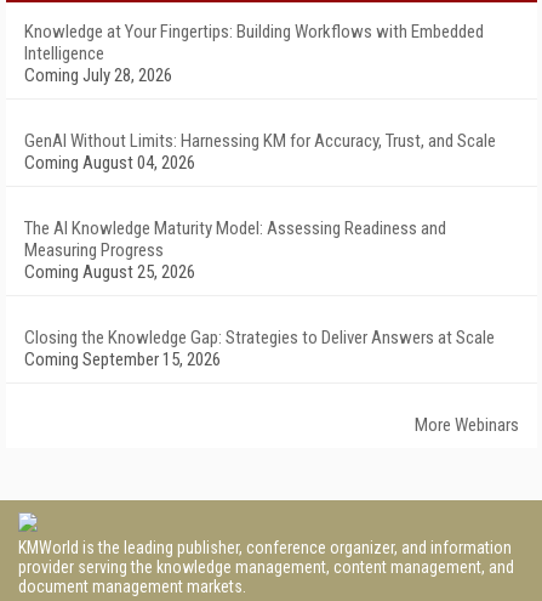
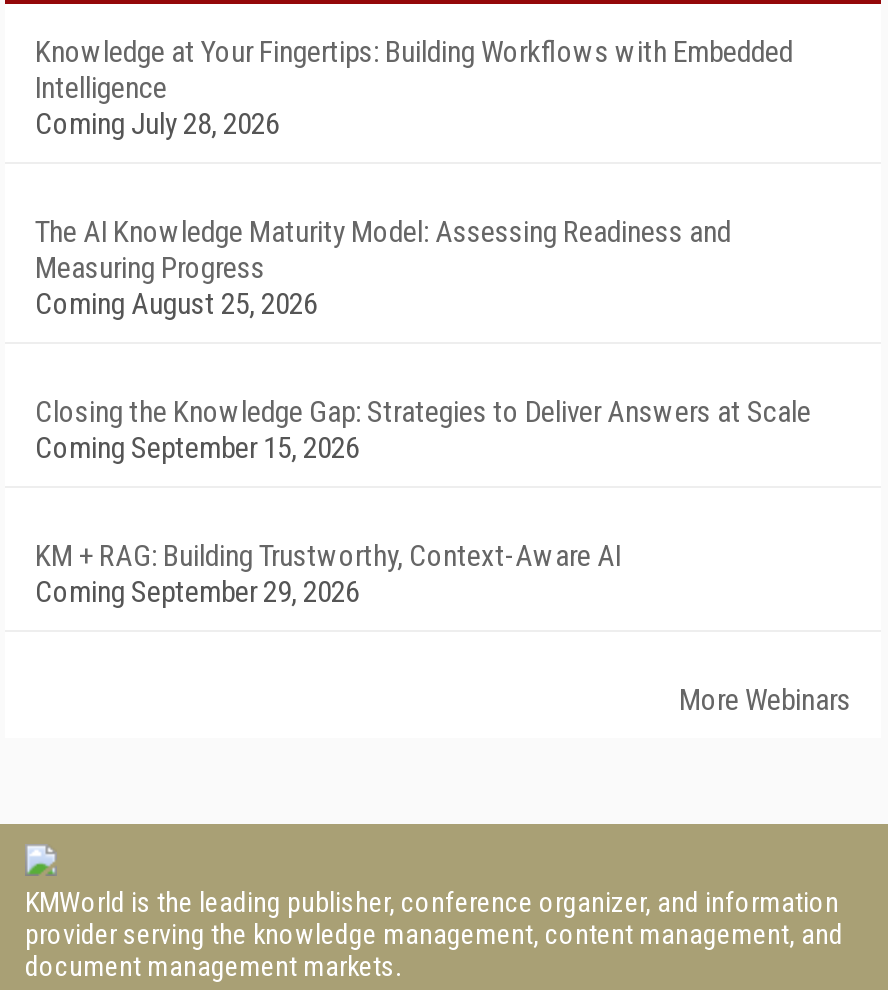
[24,130,496,174] GenAI Without Limits: Harnessing KM for Accuracy, Trust, and Scale | Coming August 04, 2026 -> none
moved [24,217,495,370] -> [35,214,811,466]: The AI Knowledge Maturity Model: Assessing Readiness and | Measuring Progress | Coming August 25, 2026 | Closing the Knowledge Gap: Strategies to Deliver Answers at Scale | Coming September 15, 2026
none -> [35,538,621,610] KM + RAG: Building Trustworthy, Context-Aware AI | Coming September 29, 2026

